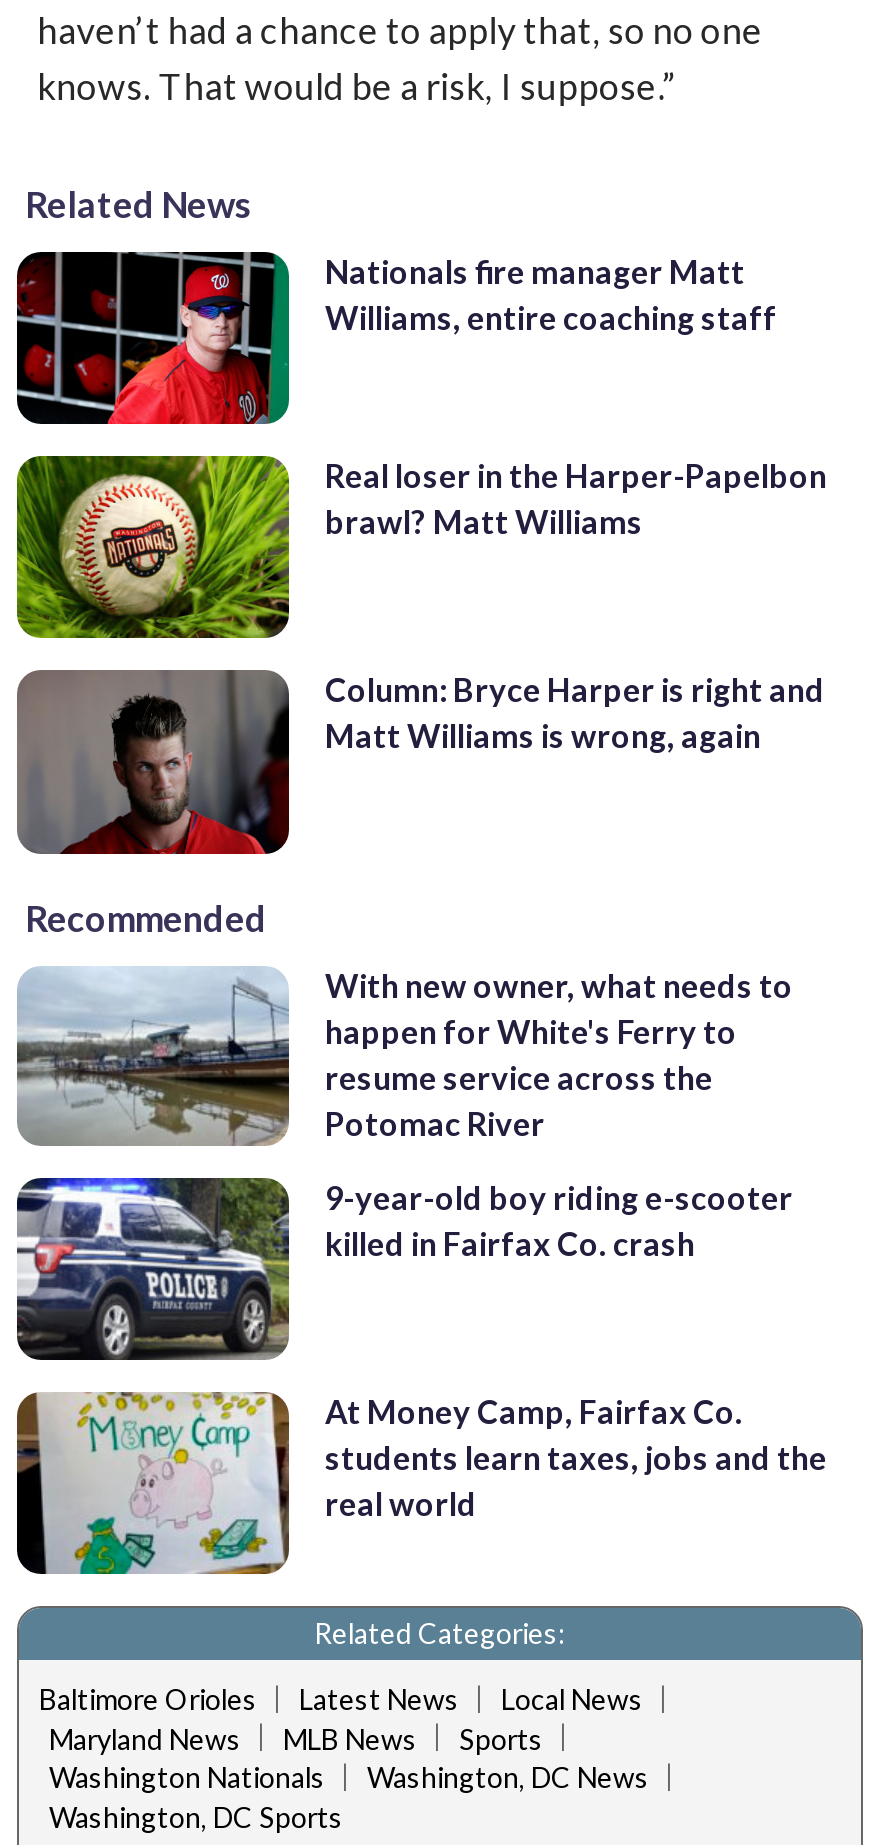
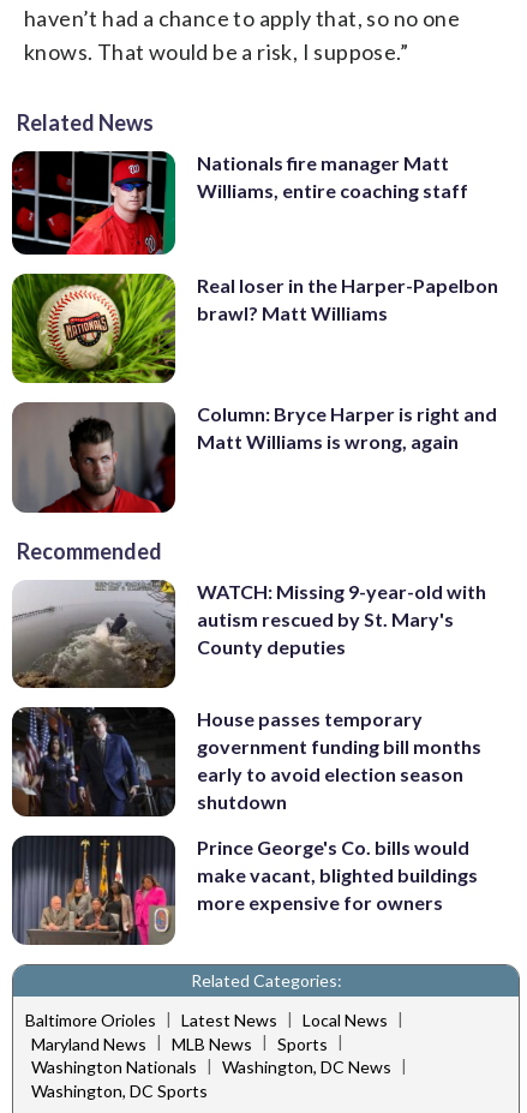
[17,965,793,1146] [image] | With new owner, what needs to | happen for White's Ferry to | resume service across the | Potomac River -> [12,579,486,688] [image] | WATCH: Missing 9-year-old with | autism rescued by St. Mary's | County deputies
[15,1176,793,1360] [image] | 9-year-old boy riding e-scooter | killed in Fairfax Co. crash -> [11,706,481,816] [image] | House passes temporary | government funding bill months | early to avoid election season | shutdown
[15,1390,827,1576] [image] | At Money Camp, Fairfax Co. | students learn taxes, jobs and the | real world -> [11,834,478,946] [image] | Prince George's Co. bills would | make vacant, blighted buildings | more expensive for owners

